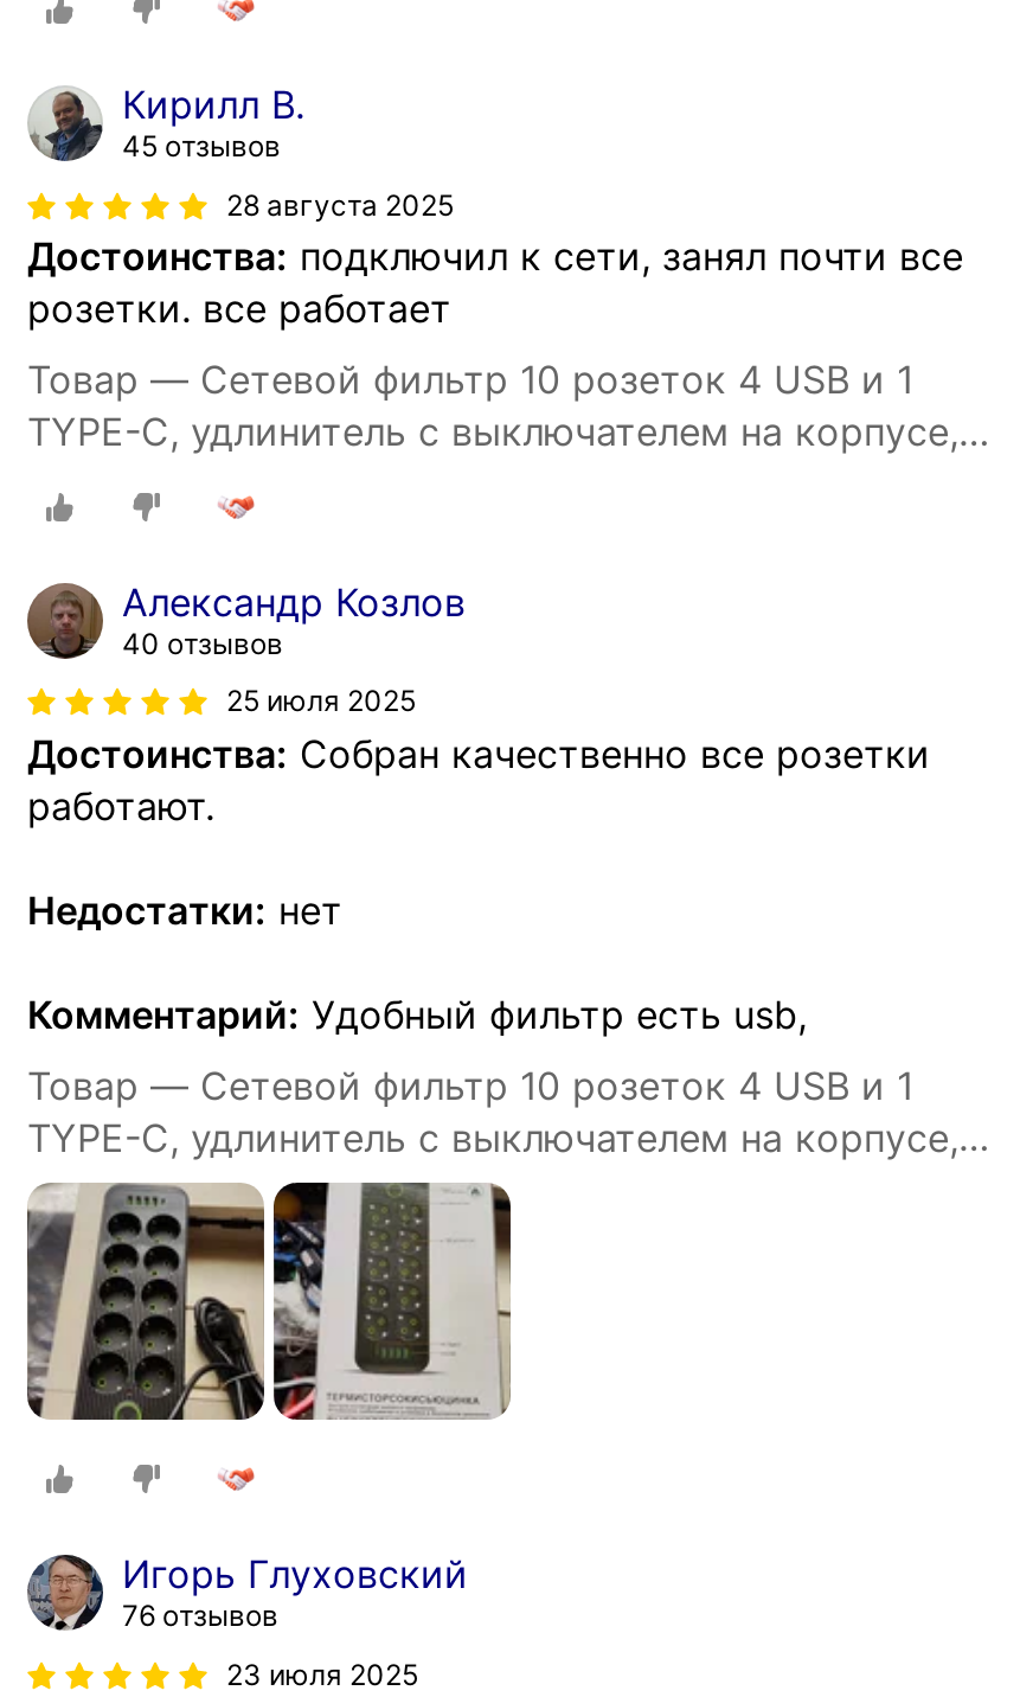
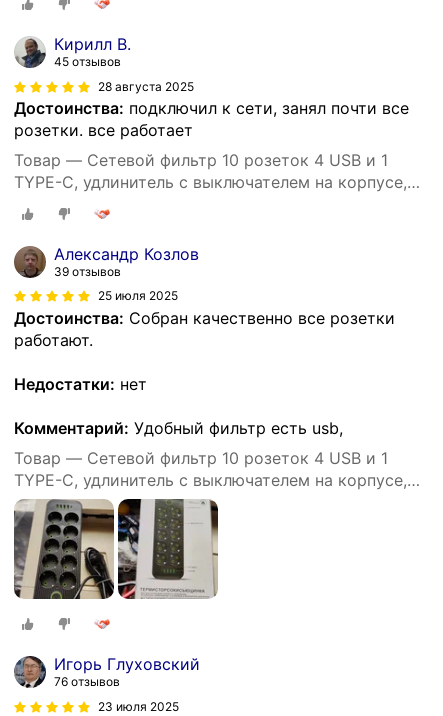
[122,625,283,660] 40 отзывов -> [54,264,121,279] 39 отзывов

